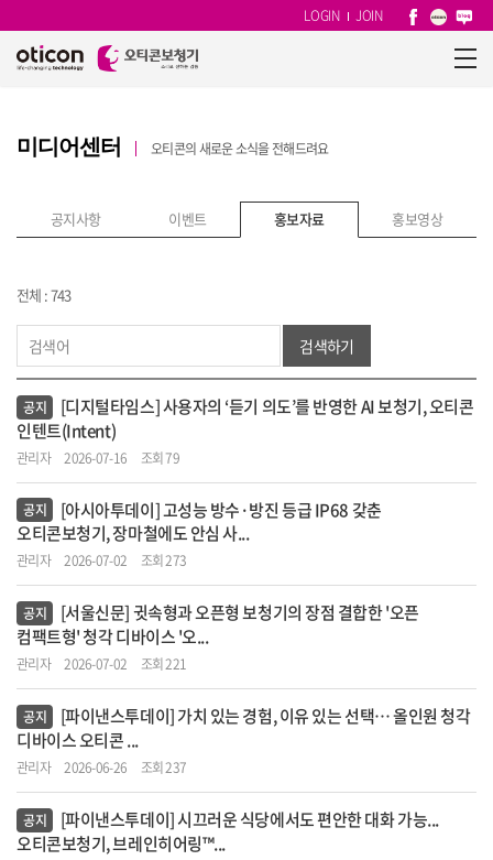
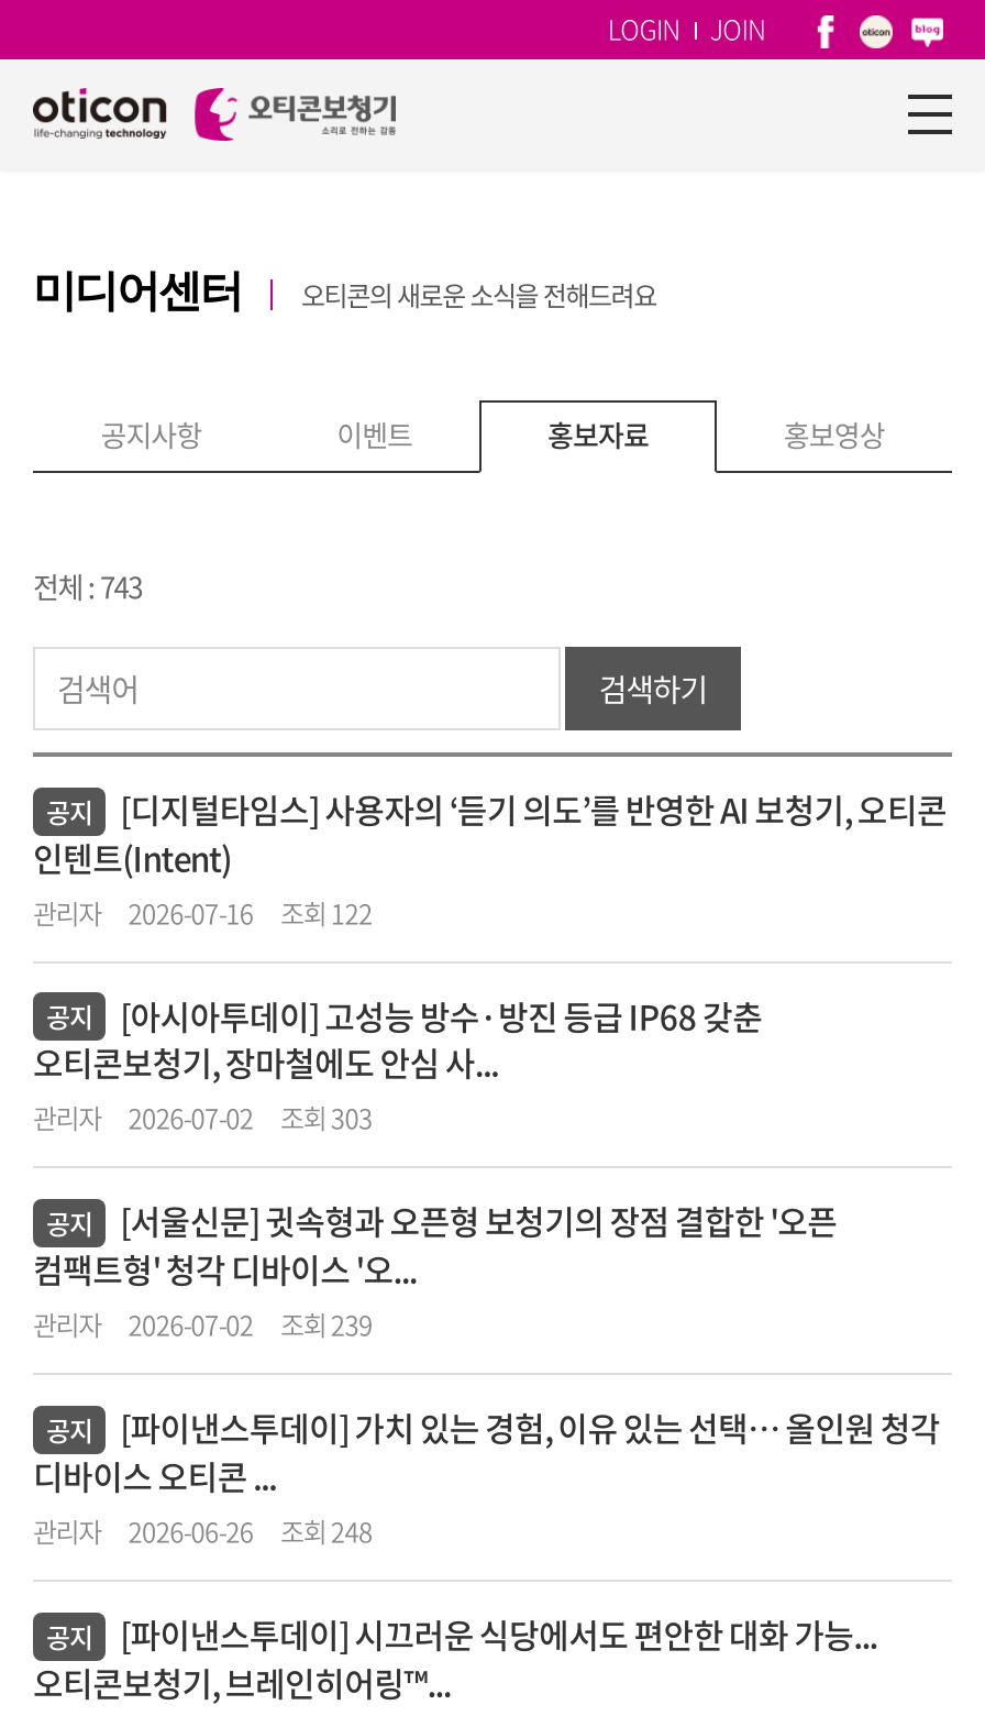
[17,448,179,468] 관리자 2026-07-16 조회 79 -> [33,893,372,932] 관리자 2026-07-16 조회 122
[17,551,186,571] 관리자 2026-07-02 조회 273 -> [33,1099,372,1138] 관리자 2026-07-02 조회 303
[17,654,186,674] 관리자 2026-07-02 조회 221 -> [33,1305,372,1345] 관리자 2026-07-02 조회 239
[17,757,186,777] 관리자 2026-06-26 조회 237 -> [33,1511,372,1551] 관리자 2026-06-26 조회 248

